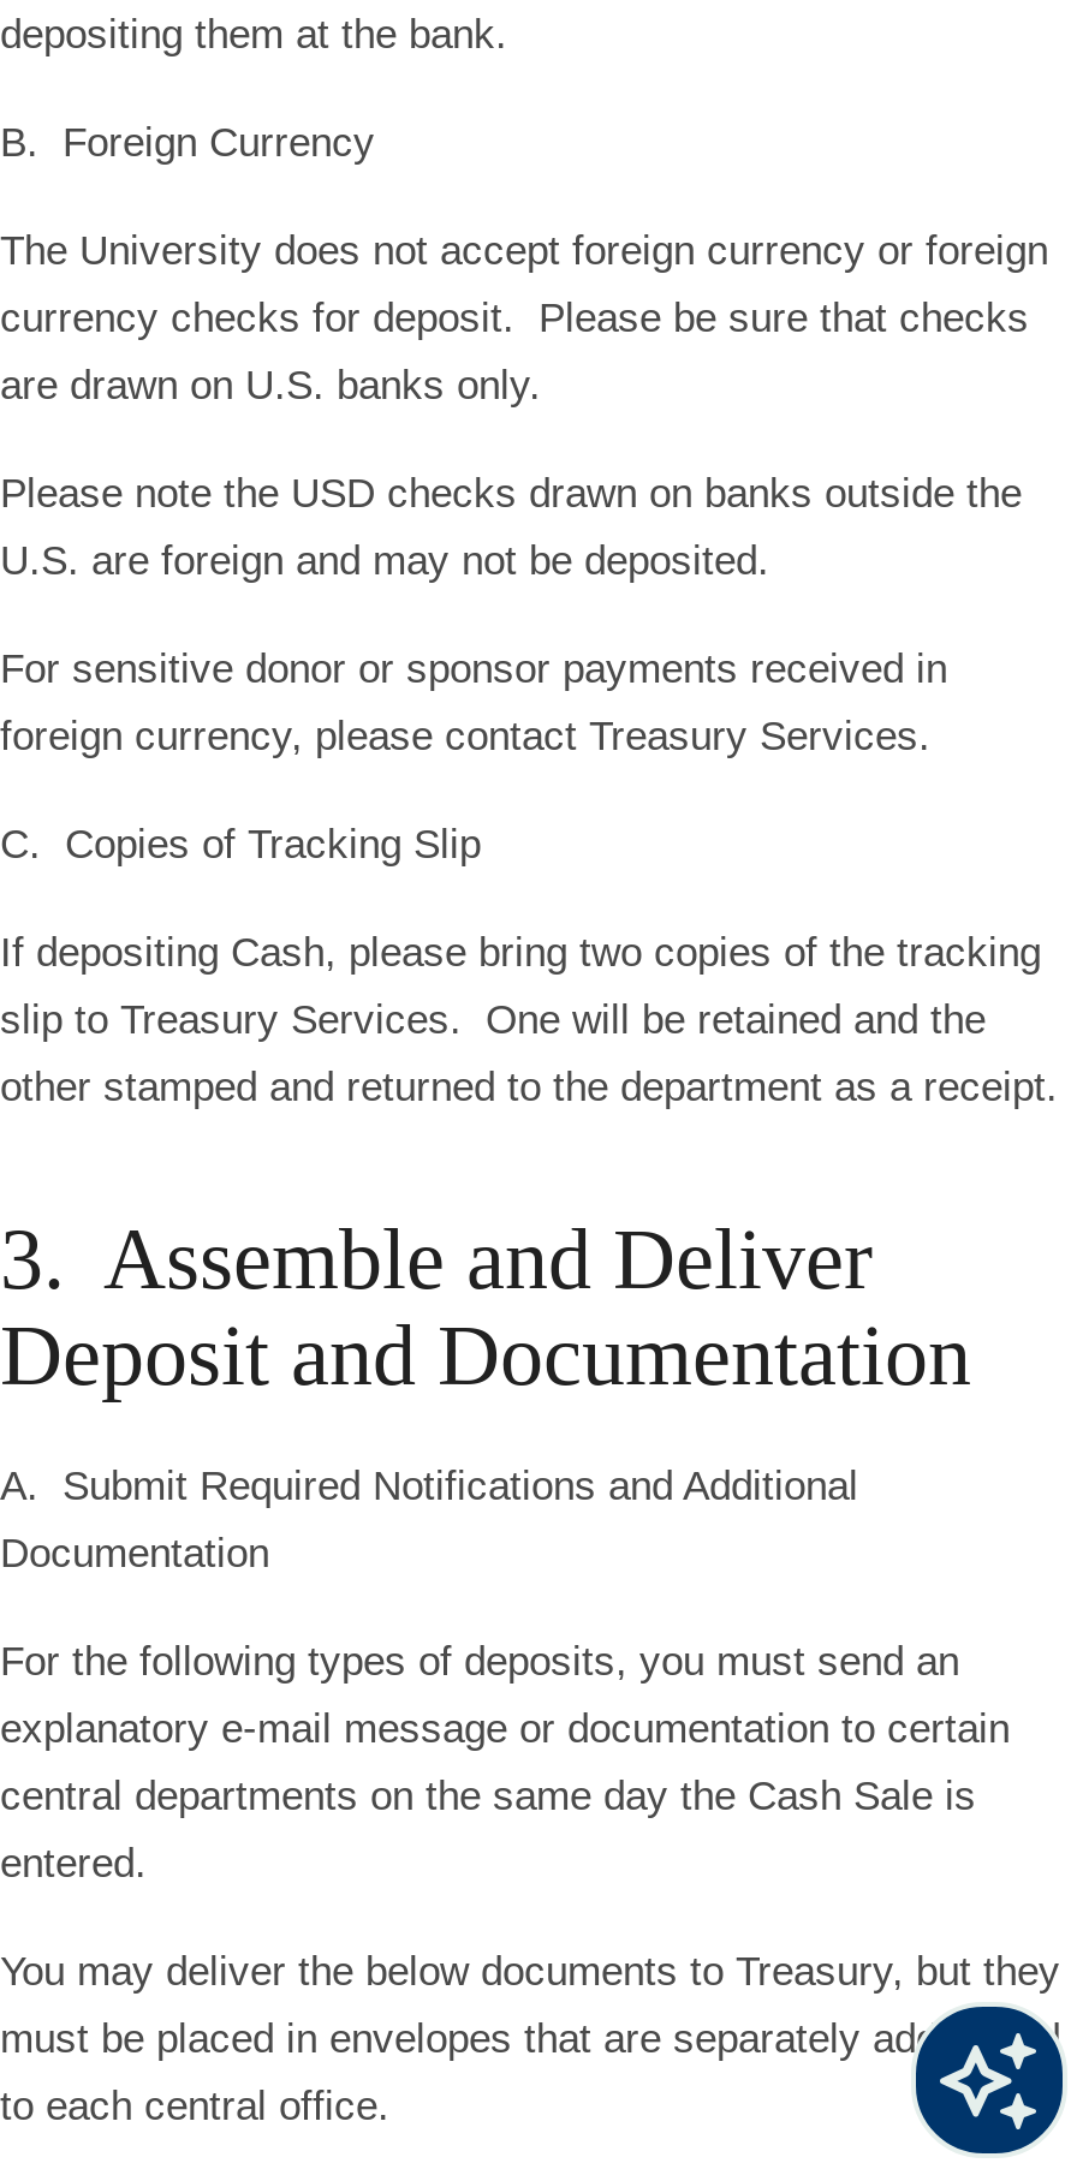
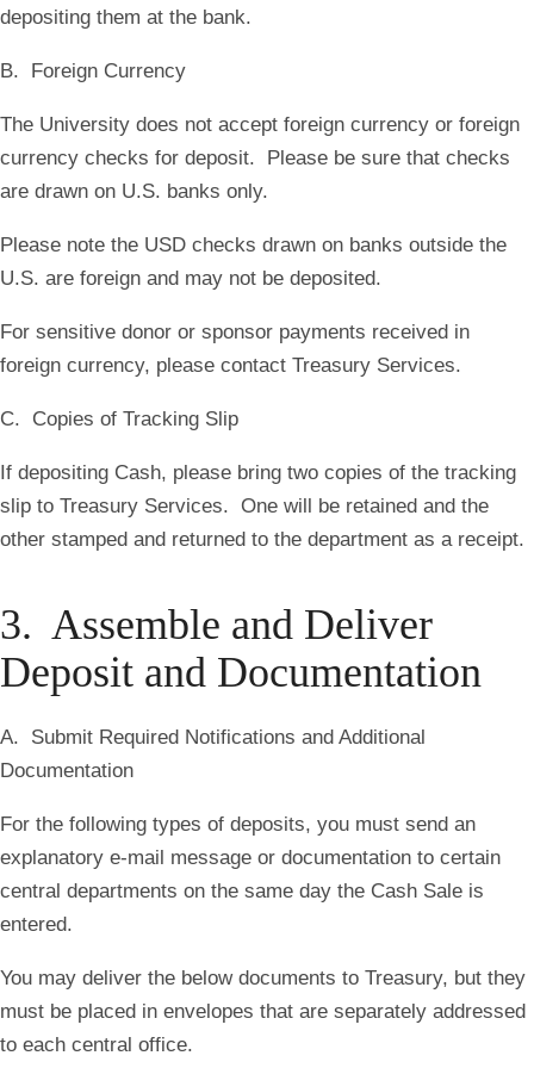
[911,2069,1067,2158] [image] -> none

